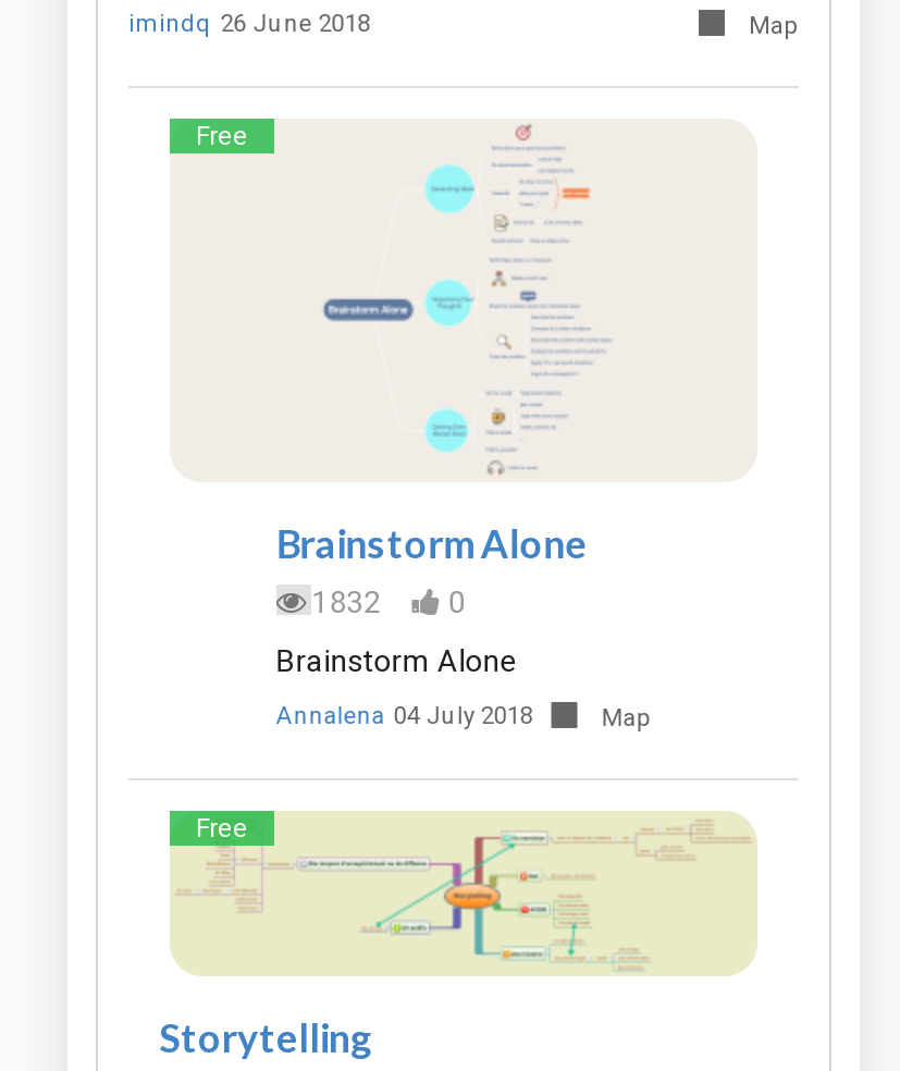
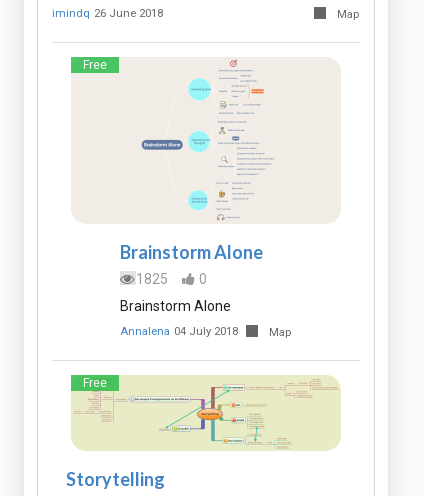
[312,584,465,618] 1832 0 -> [136,271,207,287] 1825 0

